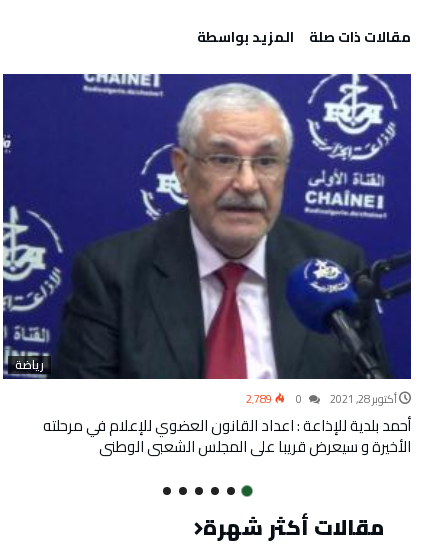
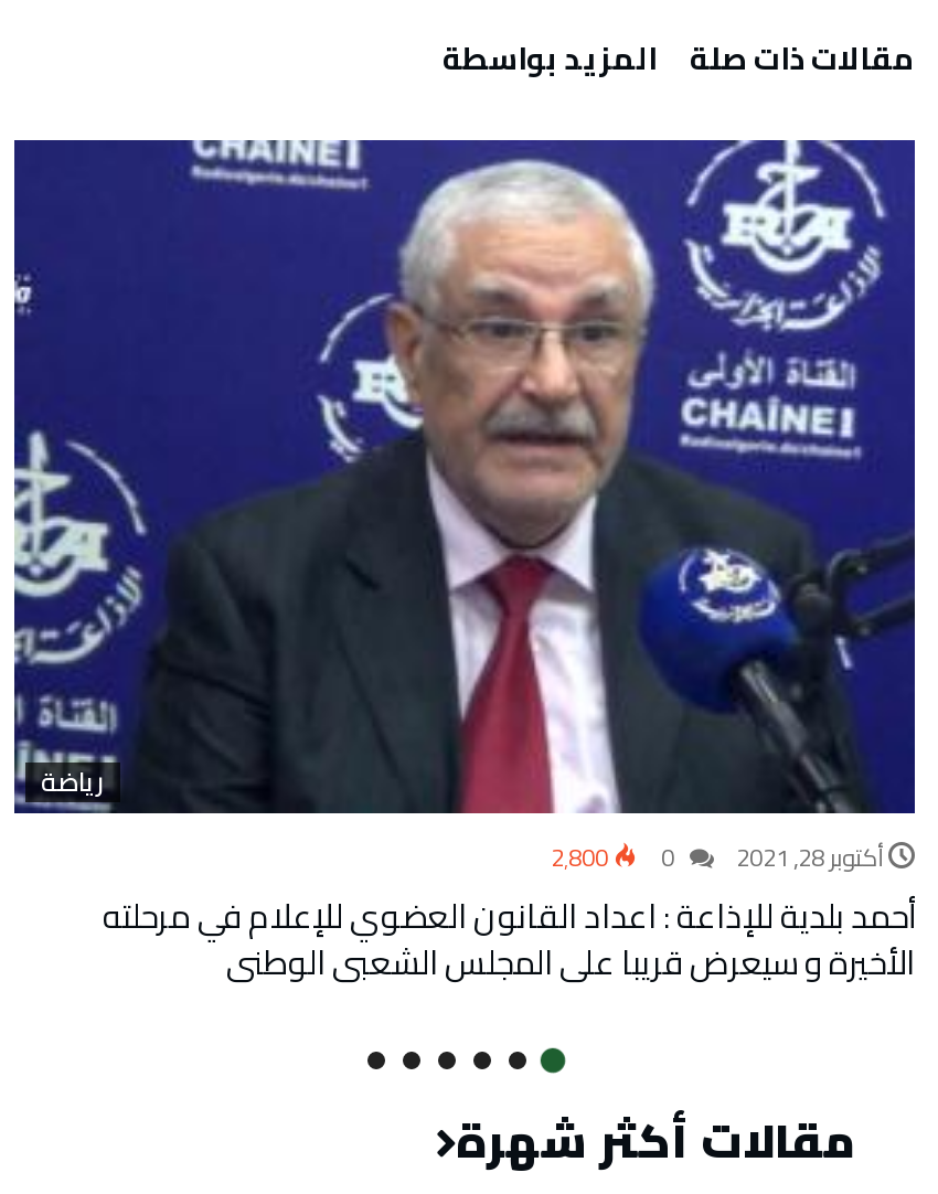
[246,389,272,409] 2٬789 -> [551,836,608,880] 2٬800

